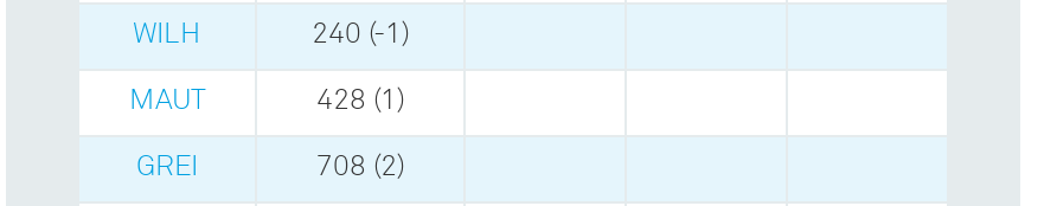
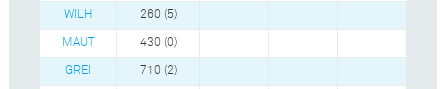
[312,21,409,50] 240 (-1) -> [139,9,176,21] 260 (5)
[316,88,404,116] 428 (1) -> [139,37,176,49] 430 (0)
[316,154,404,182] 708 (2) -> [139,65,176,77] 710 (2)

